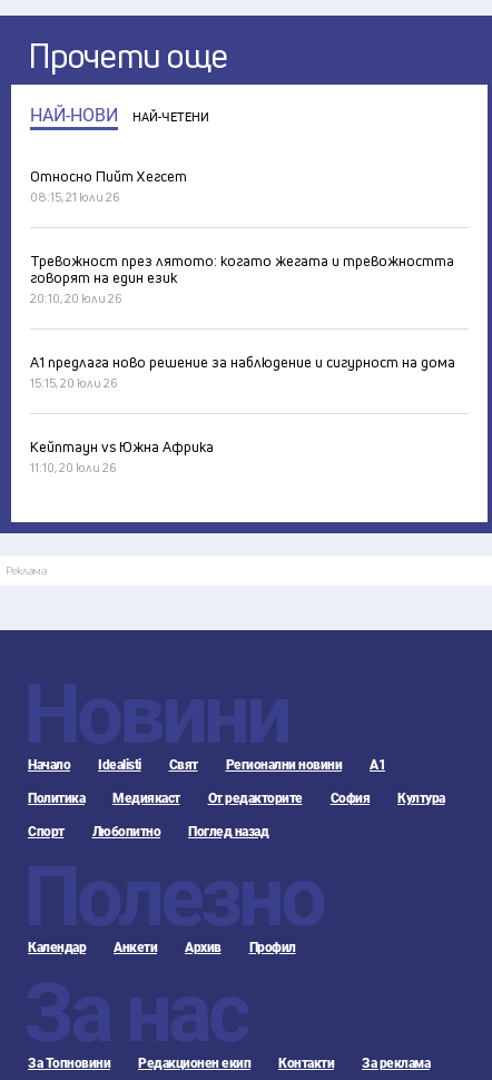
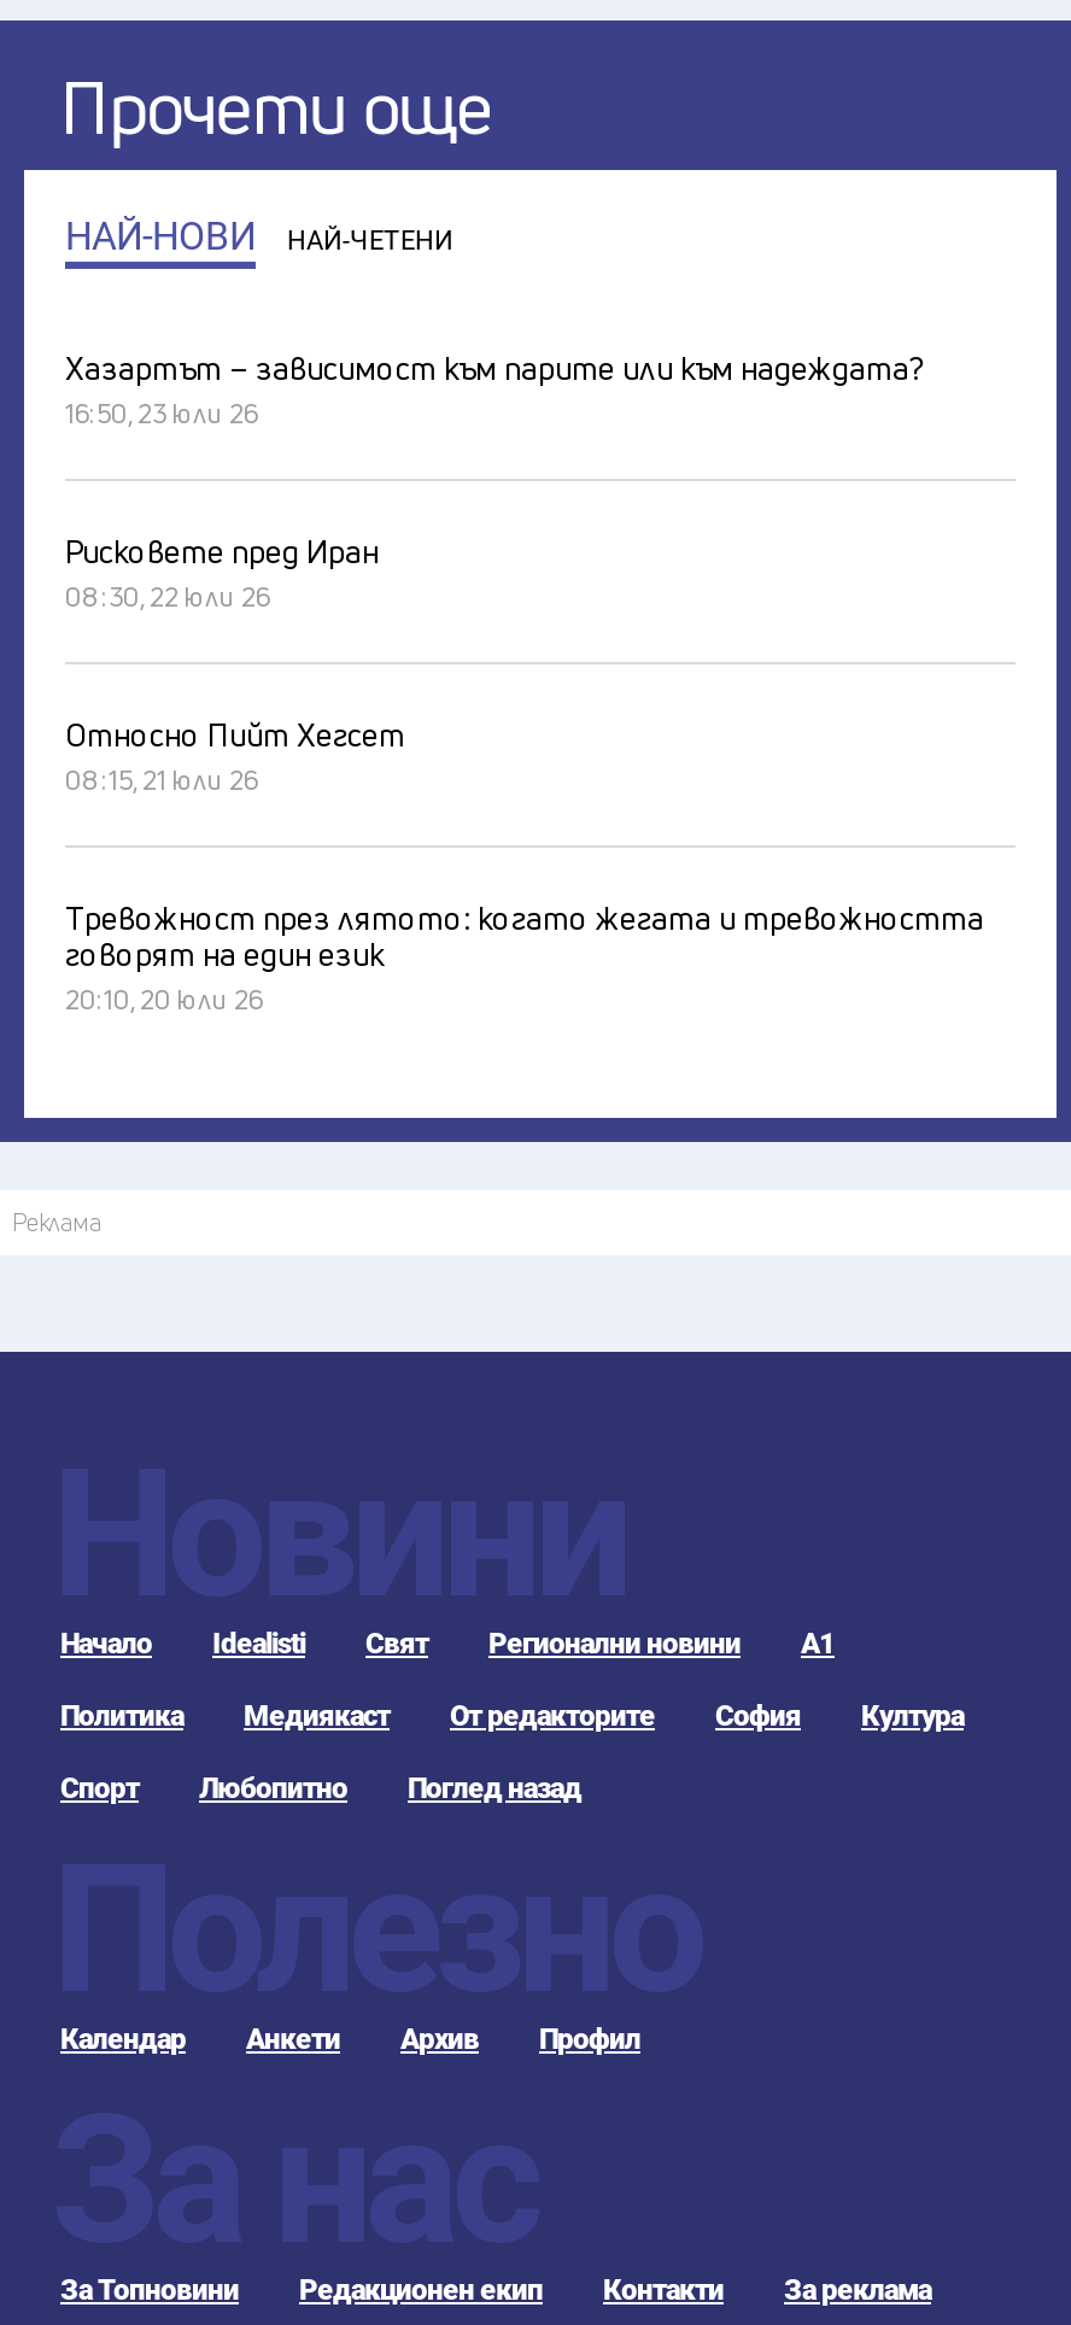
none -> [65,345,921,613] Хазартът – зависимост към парите или към надеждата? | 16:50, 23 юли 26 | Рисковете пред Иран | 08:30, 22 юли 26
moved [30,165,454,306] -> [65,711,984,1015]: Относно Пийт Хегсет | 08:15, 21 юли 26 | Тревожност през лятото: когато жегата и тревожността | говорят на един език | 20:10, 20 юли 26
[30,351,455,475] А1 предлага ново решение за наблюдение и сигурност на дома | 15:15, 20 юли 26 | Кейптаун vs Южна Африка | 11:10, 20 юли 26 -> none

